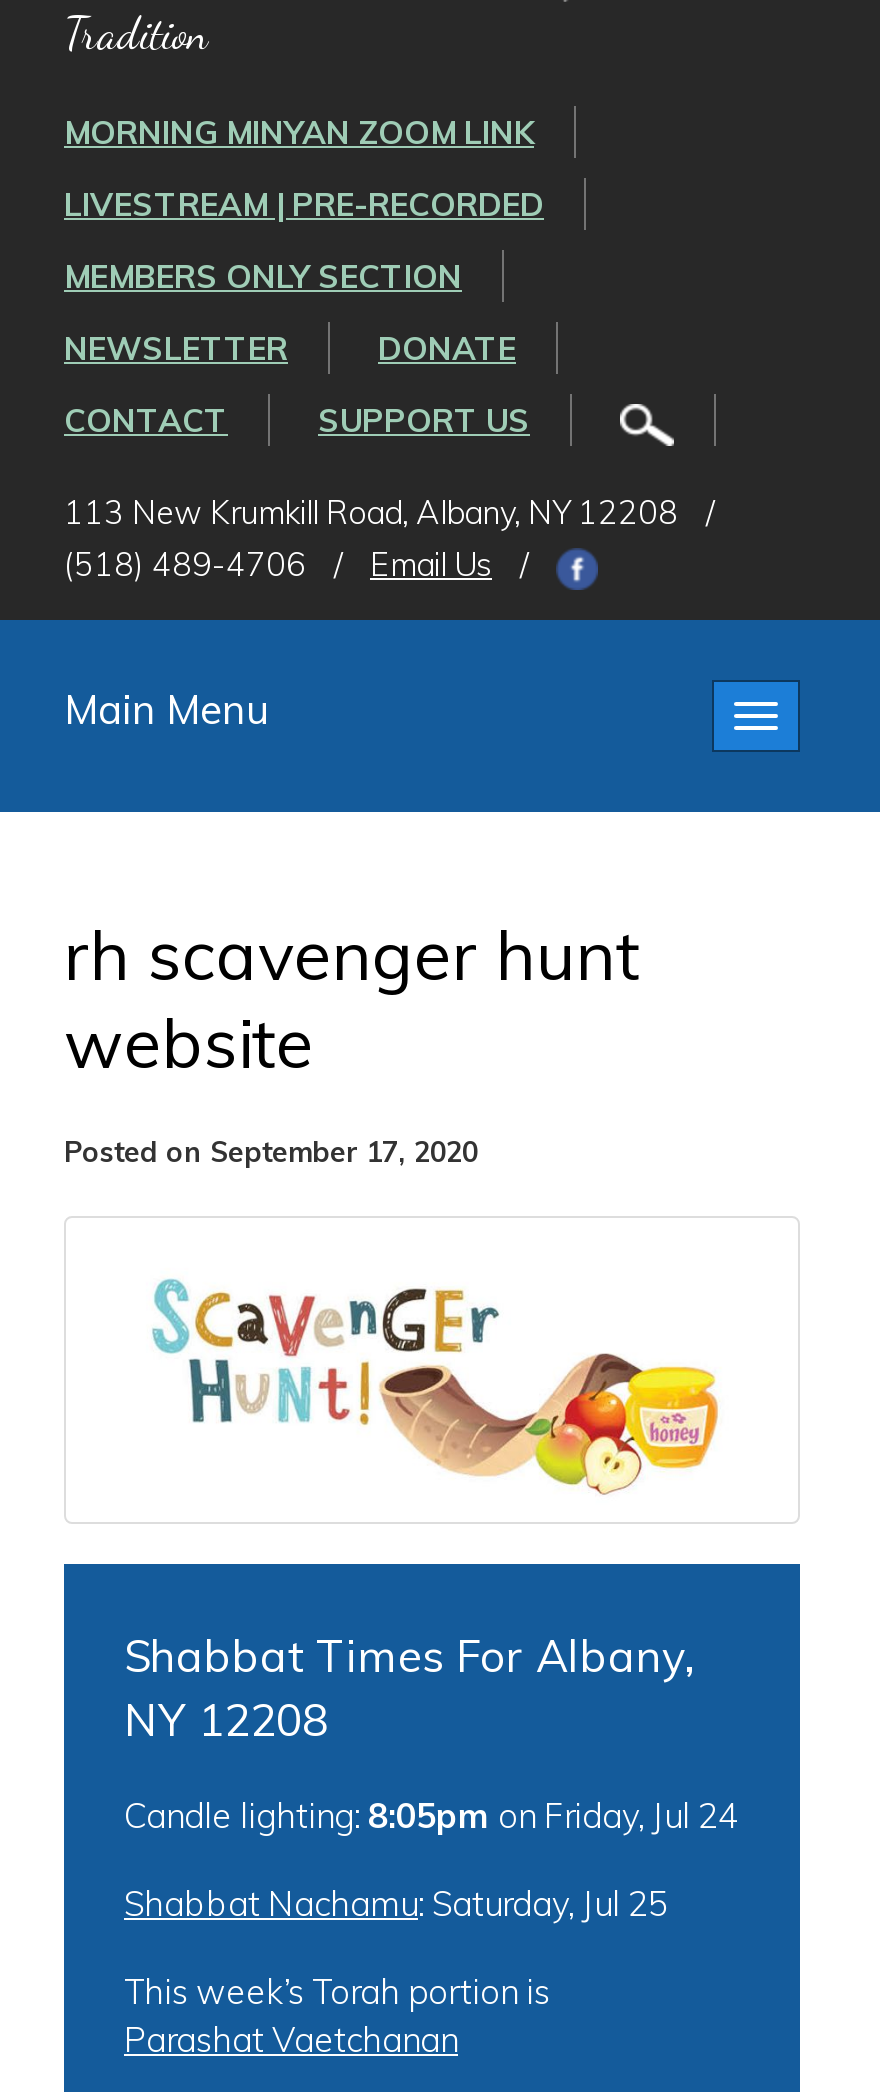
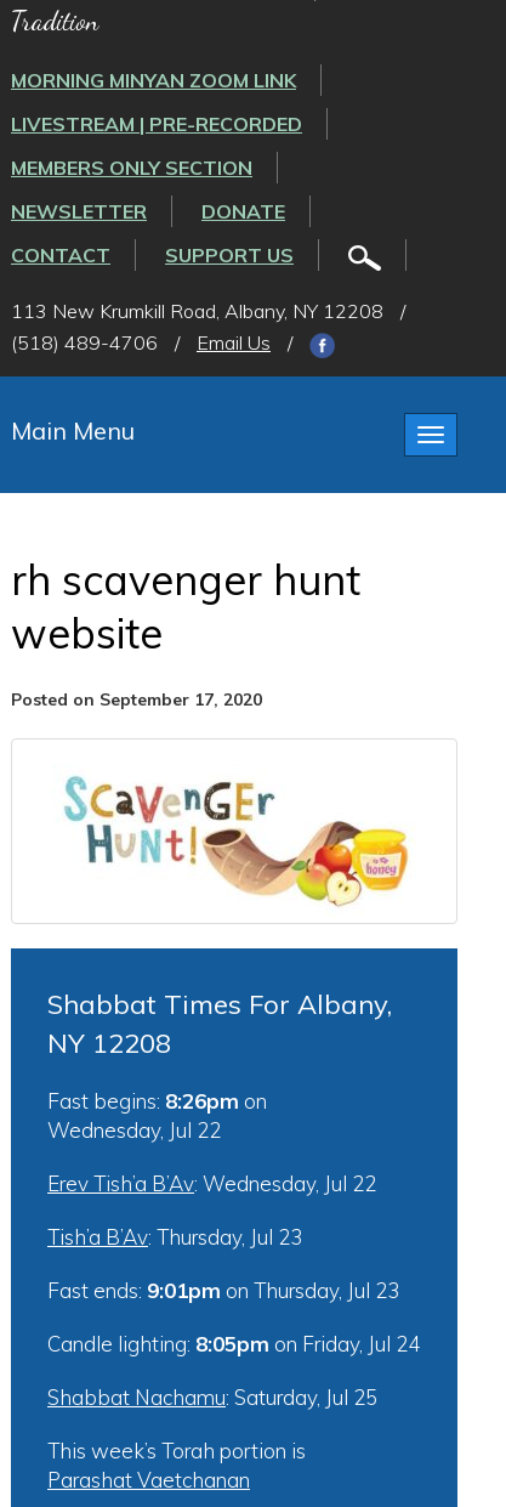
none -> [47,1088,399,1303] Fast begins: 8:26pm on | Wednesday, Jul 22 | Erev Tish’a B’Av: Wednesday, Jul 22 | Tish’a B’Av: Thursday, Jul 23 | Fast ends: 9:01pm on Thursday, Jul 23

